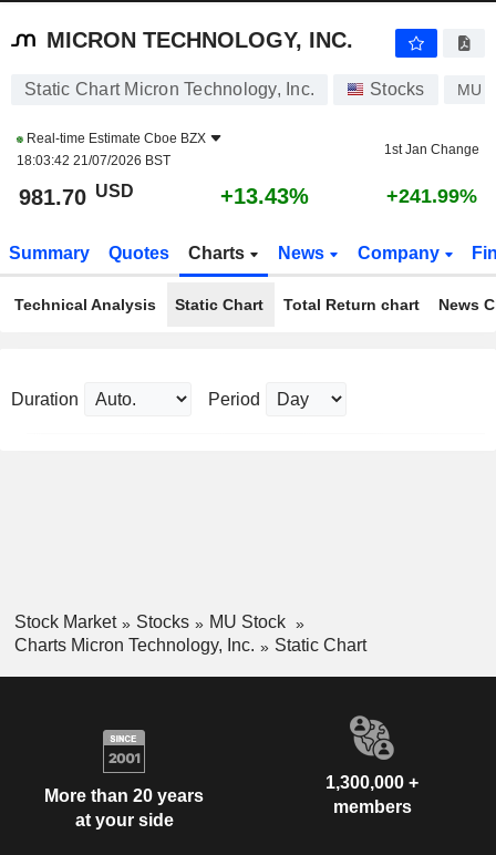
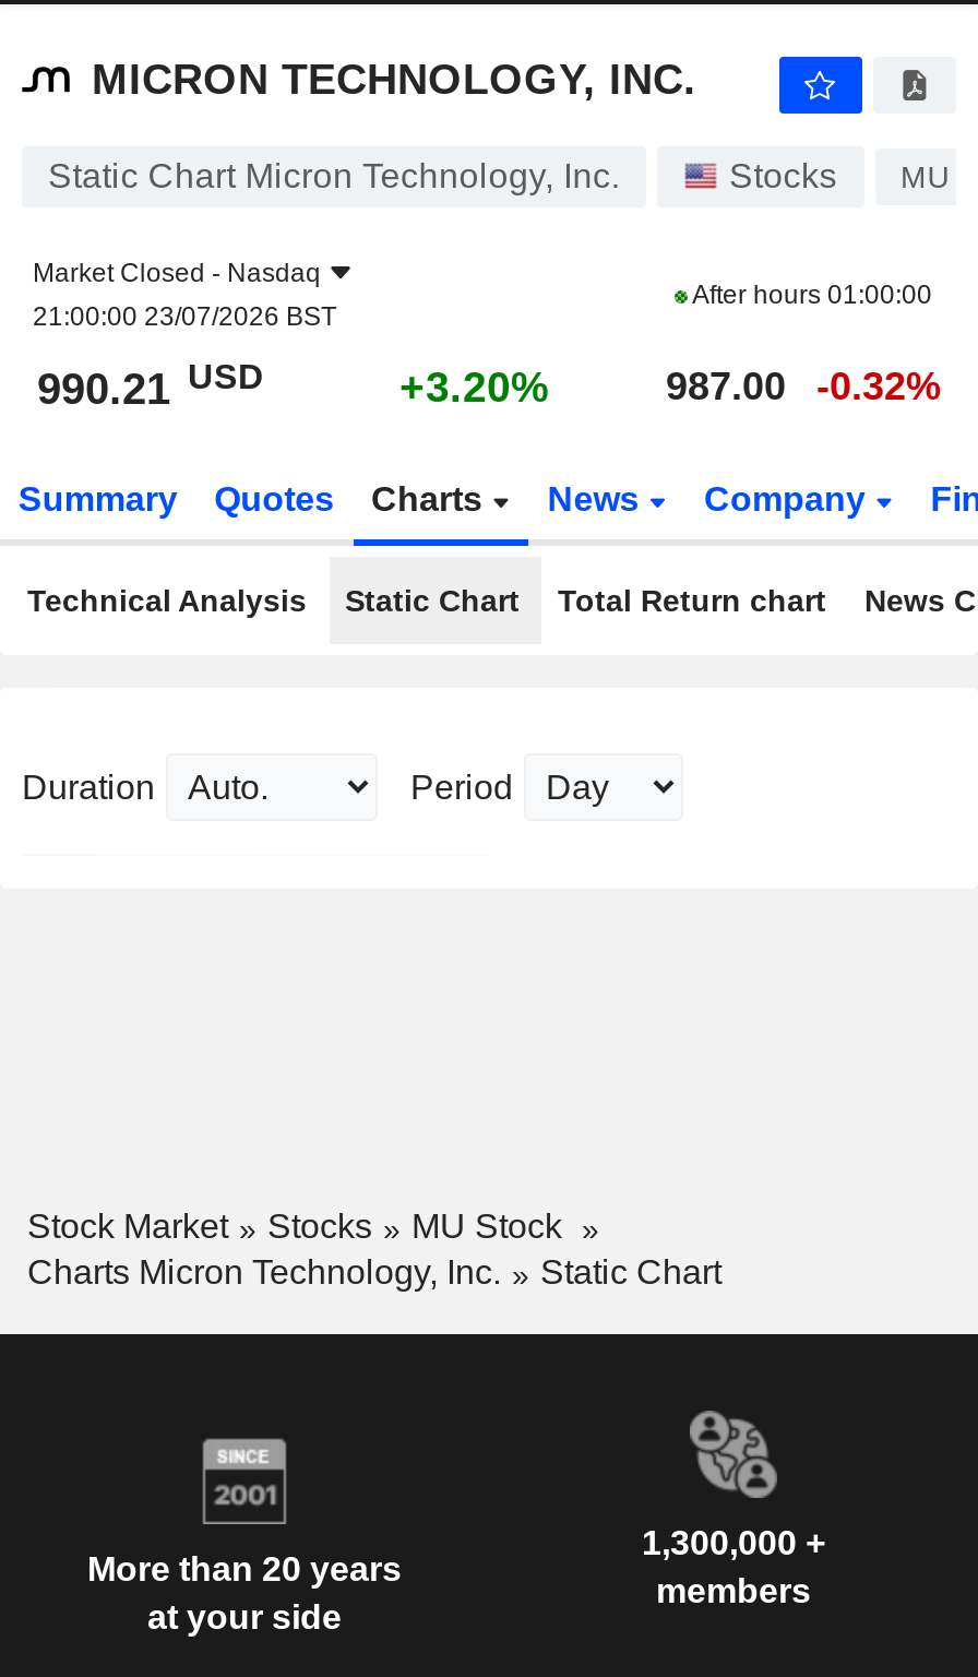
[17,131,206,168] Real-time Estimate Cboe BZX | 18:03:42 21/07/2026 BST -> [33,258,336,332] Market Closed - Nasdaq | 21:00:00 23/07/2026 BST
[384,142,479,157] 1st Jan Change -> [688,279,932,310] After hours 01:00:00
[19,181,477,209] 981.70 USD | +13.43% | +241.99% -> [37,357,941,413] 990.21 USD | +3.20% | 987.00 | -0.32%

